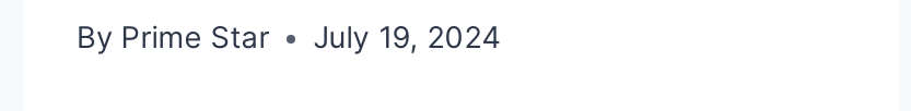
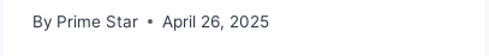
[77,20,501,55] By Prime Star July 19, 2024 -> [32,12,269,31] By Prime Star April 26, 2025

